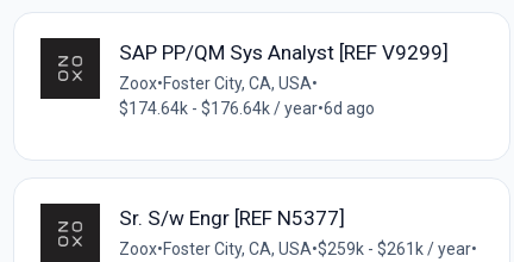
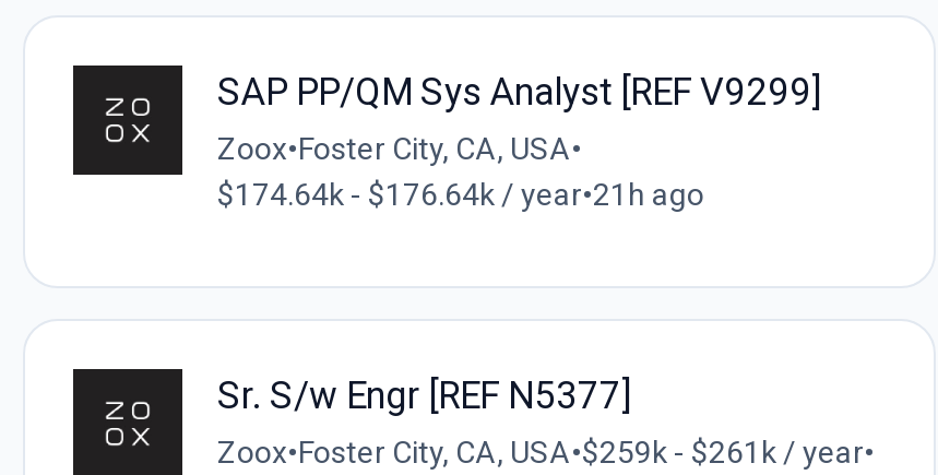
[119,99,375,118] $174.64k - $176.64k / year•6d ago -> [217,176,704,211] $174.64k - $176.64k / year•21h ago

